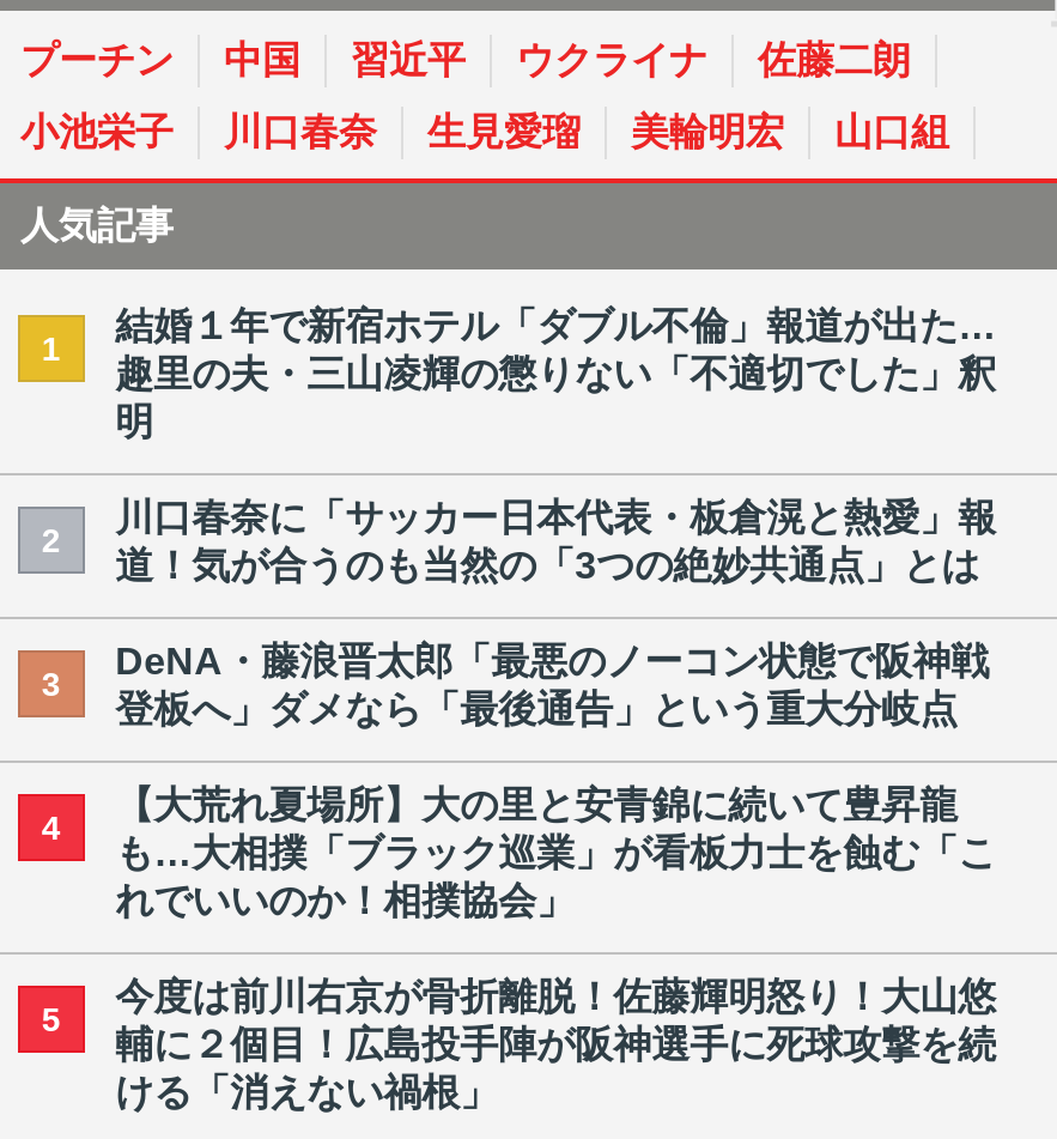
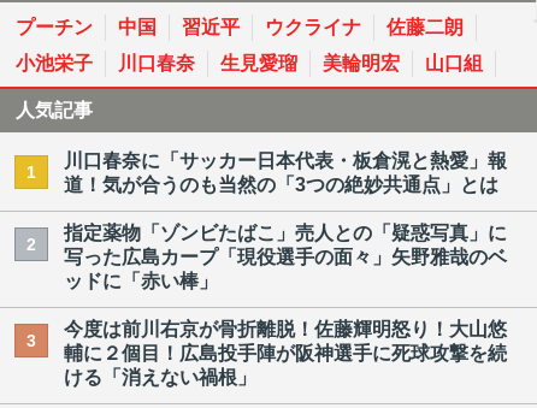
[41,305,996,558] 結婚１年で新宿ホテル「ダブル不倫」報道が出た… | 趣里の夫・三山凌輝の懲りない「不適切でした」釈 | 明 | 2 -> none
none -> [26,234,36,253] 2
none -> [63,223,506,291] 指定薬物「ゾンビたばこ」売人との「疑惑写真」に | 写った広島カープ「現役選手の面々」矢野雅哉のベ | ッドに「赤い棒」
[41,641,989,846] DeNA・藤浪晋太郎「最悪のノーコン状態で阪神戦 | 登板へ」ダメなら「最後通告」という重大分岐点 | 4 -> none
[41,784,996,1037] 【大荒れ夏場所】大の里と安青錦に続いて豊昇龍 | も…大相撲「ブラック巡業」が看板力士を蝕む「こ | れでいいのか！相撲協会」 | 5 -> none

